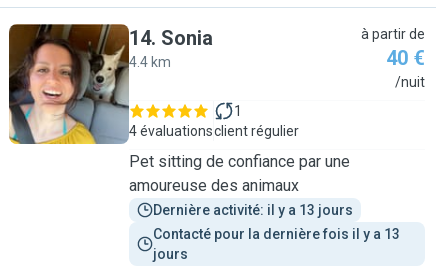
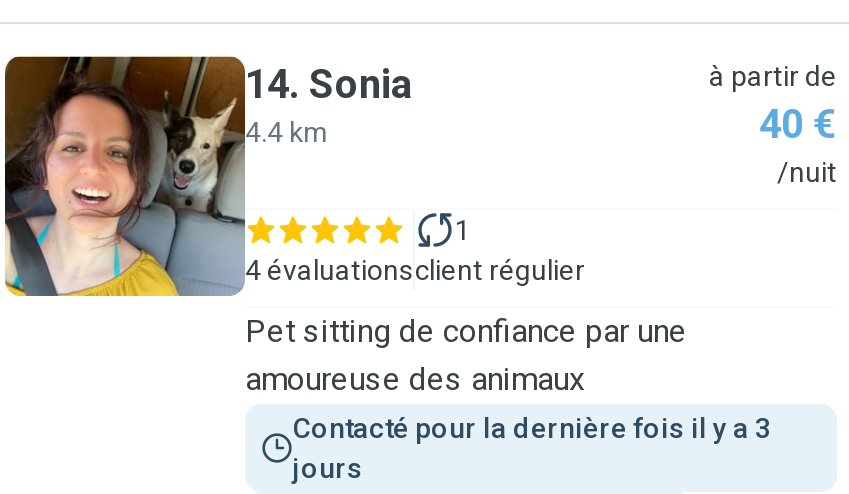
[153,202,403,242] Dernière activité: il y a 13 jours | Contacté pour la dernière fois il y a 13 -> [293,412,777,444] Contacté pour la dernière fois il y a 3

